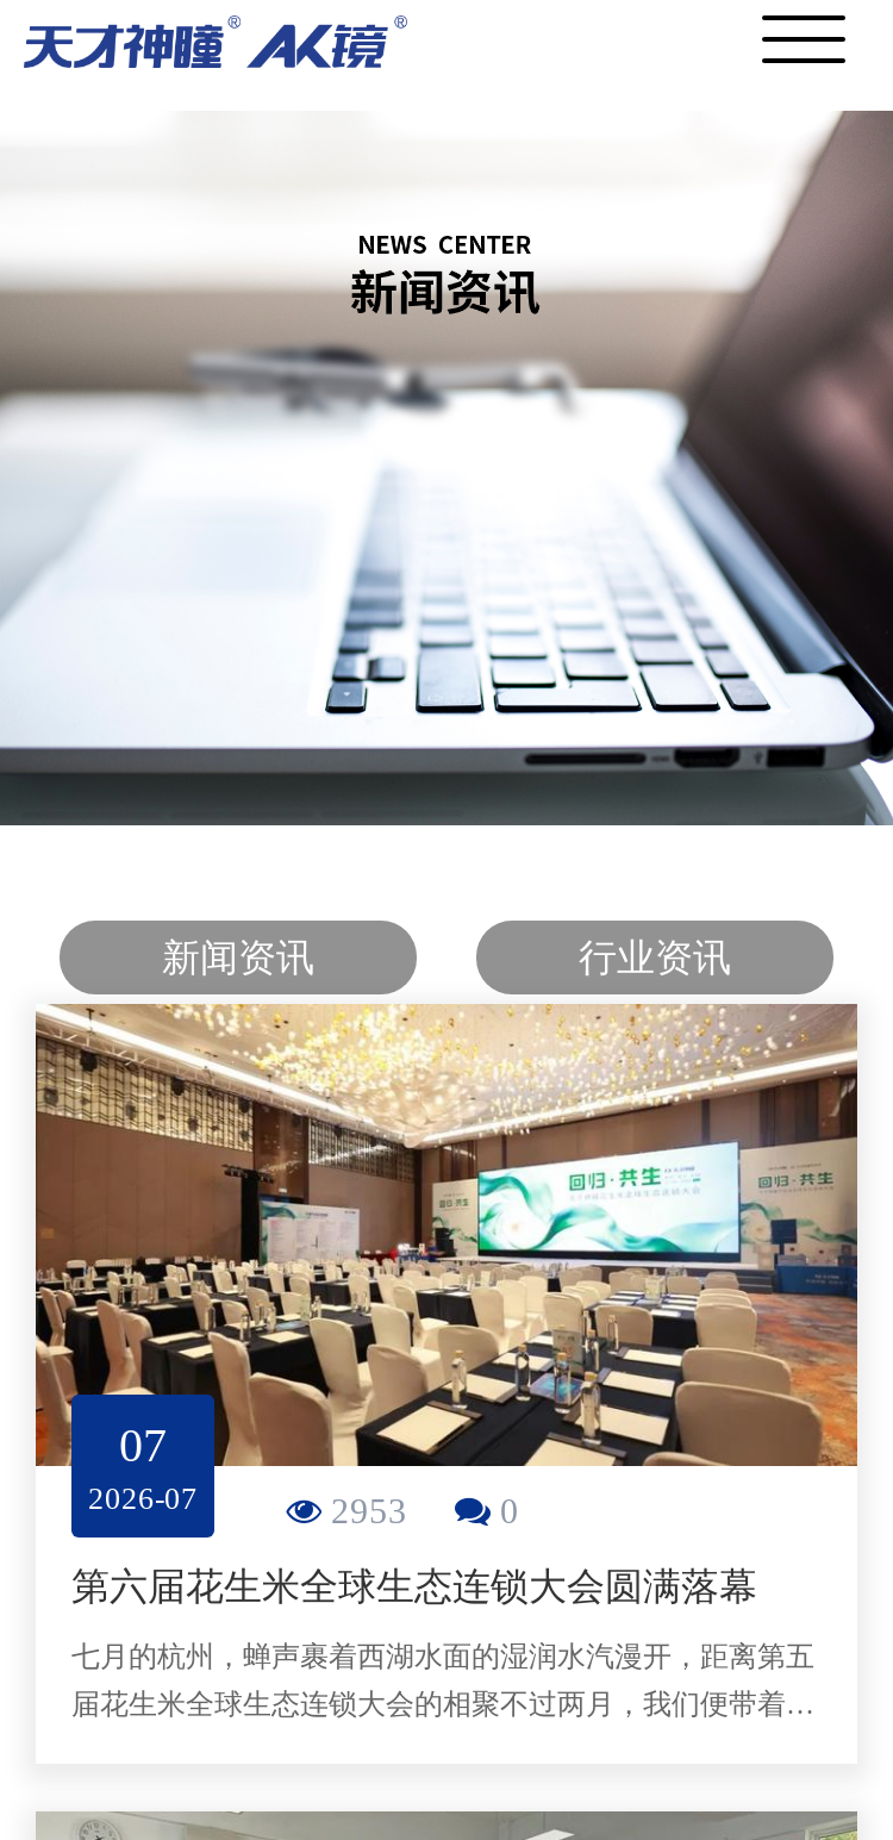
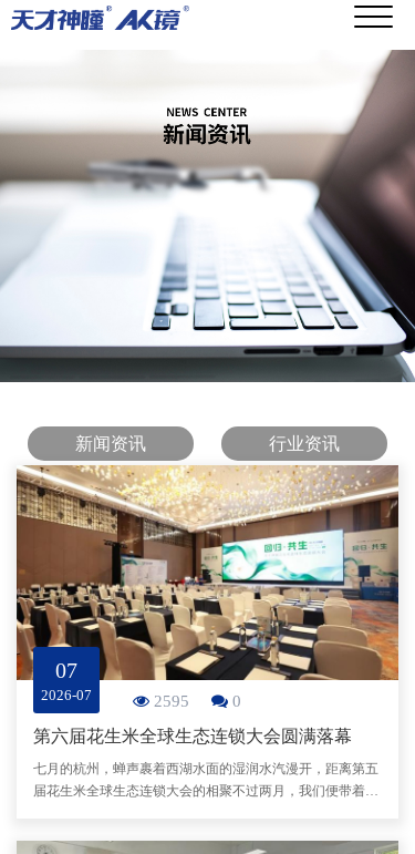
[331,1492,407,1530] 2953 -> [154,692,189,710] 2595

